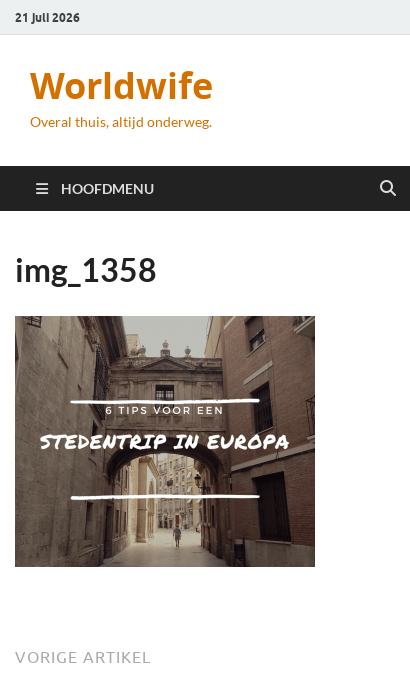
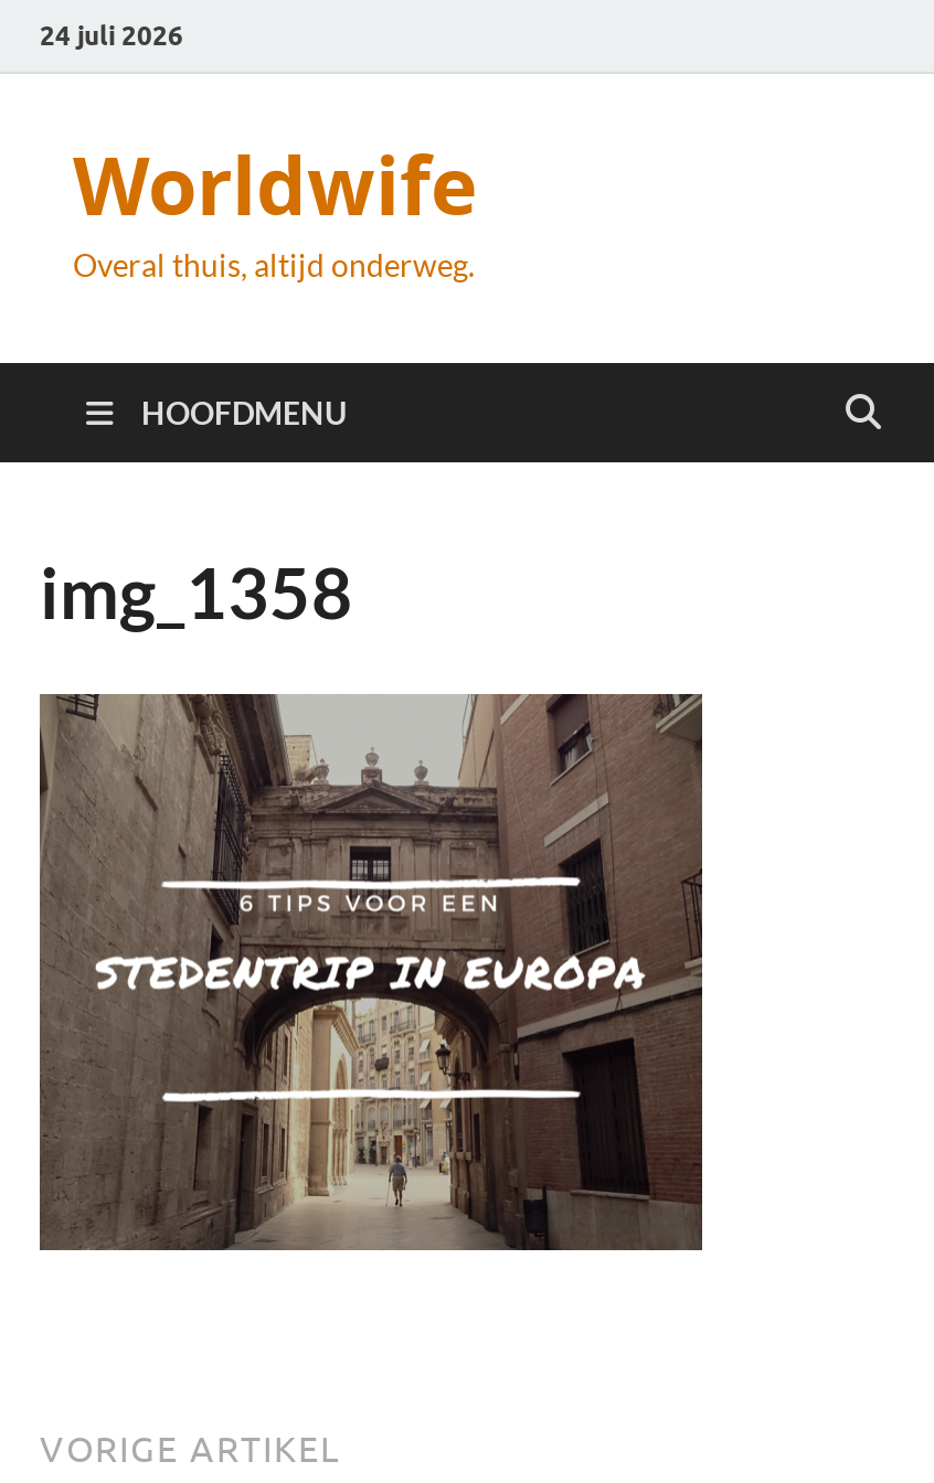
[15,9,80,24] 21 juli 2026 -> [40,18,183,51] 24 juli 2026

